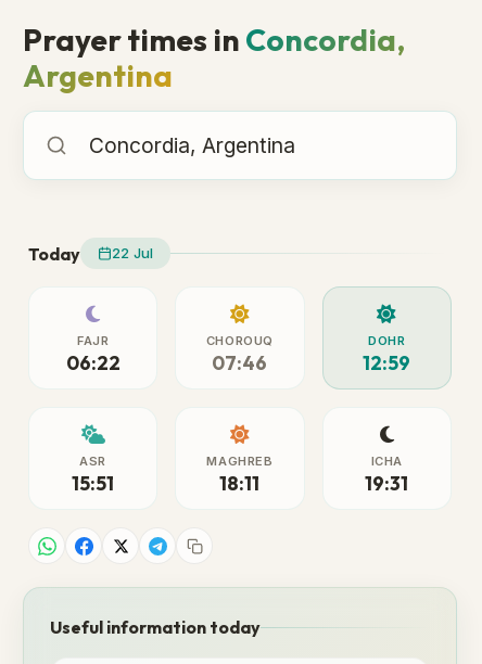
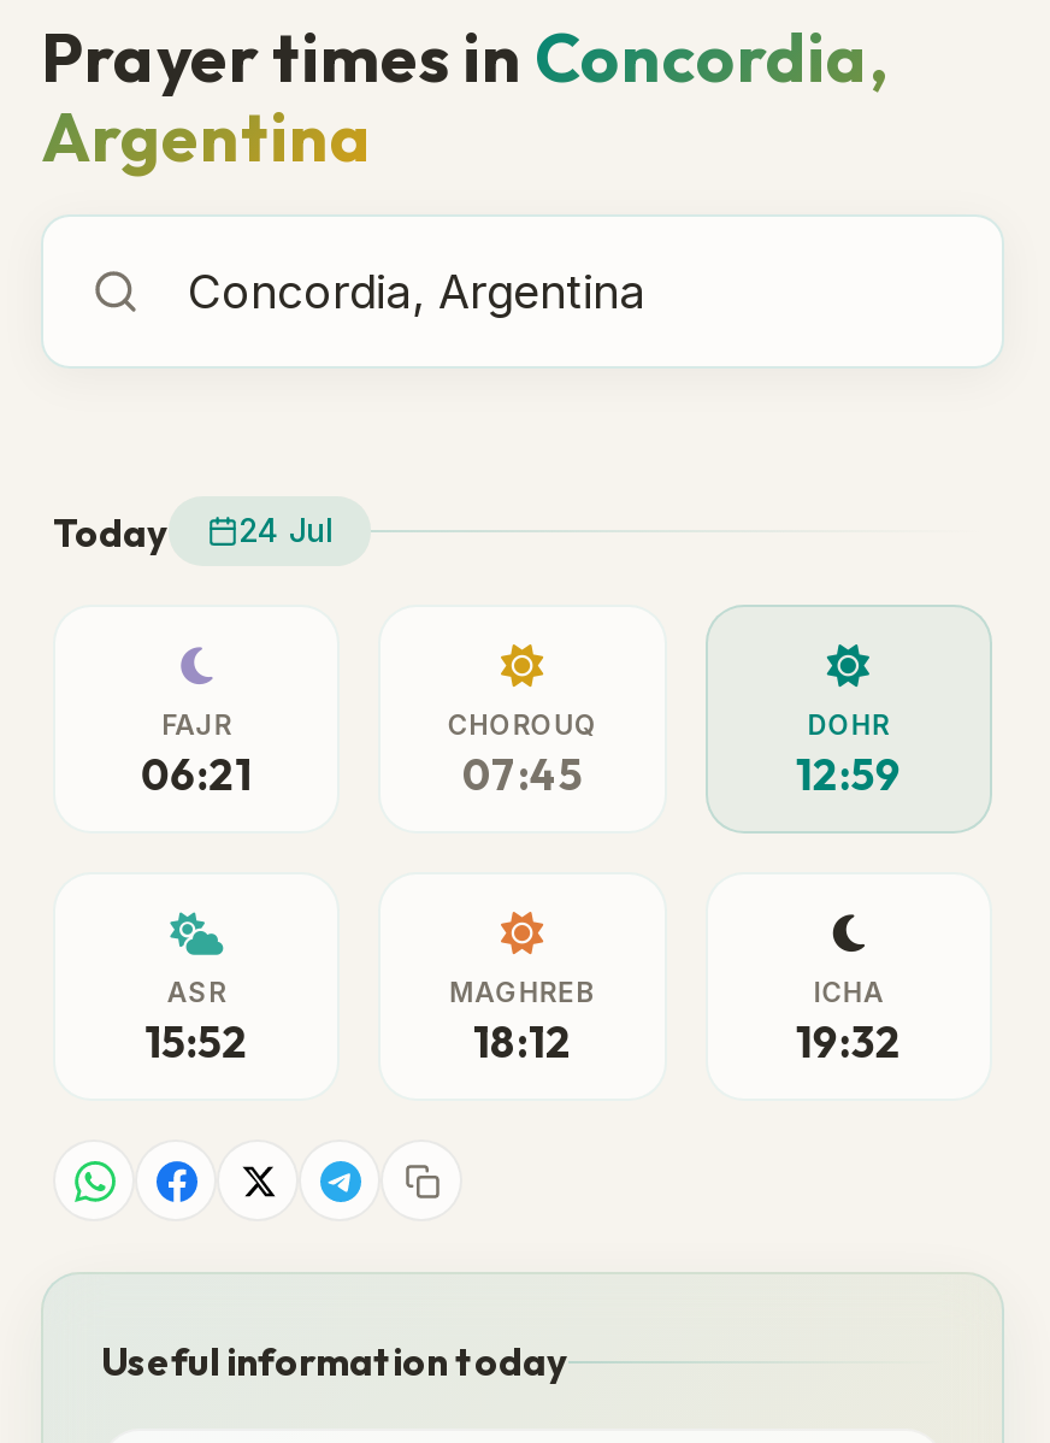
[28,242,153,264] Today 22 Jul -> [53,507,332,555] Today 24 Jul
[66,350,120,375] 06:22 -> [141,746,252,801] 06:21
[212,350,268,375] 07:46 -> [462,746,583,801] 07:45
[72,470,114,495] 15:51 -> [145,1013,249,1068] 15:52
[220,470,260,495] 18:11 -> [473,1013,572,1068] 18:12
[365,470,409,495] 19:31 -> [795,1013,901,1068] 19:32

